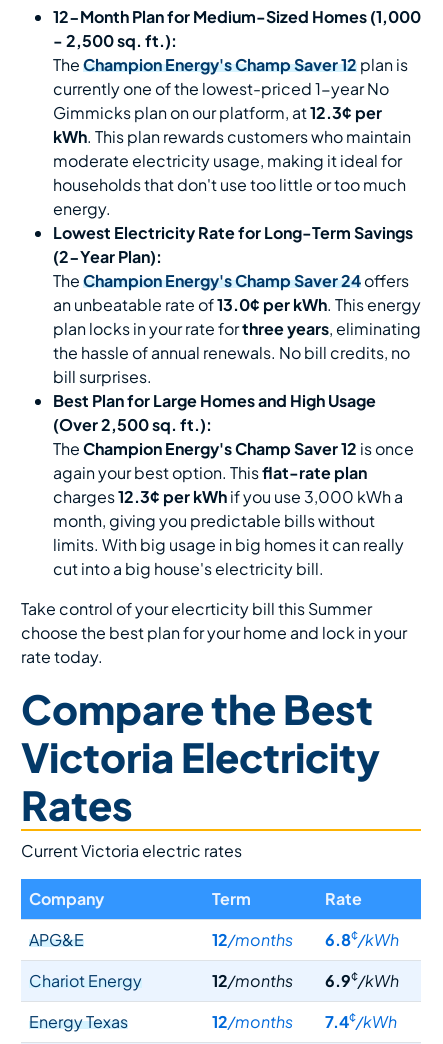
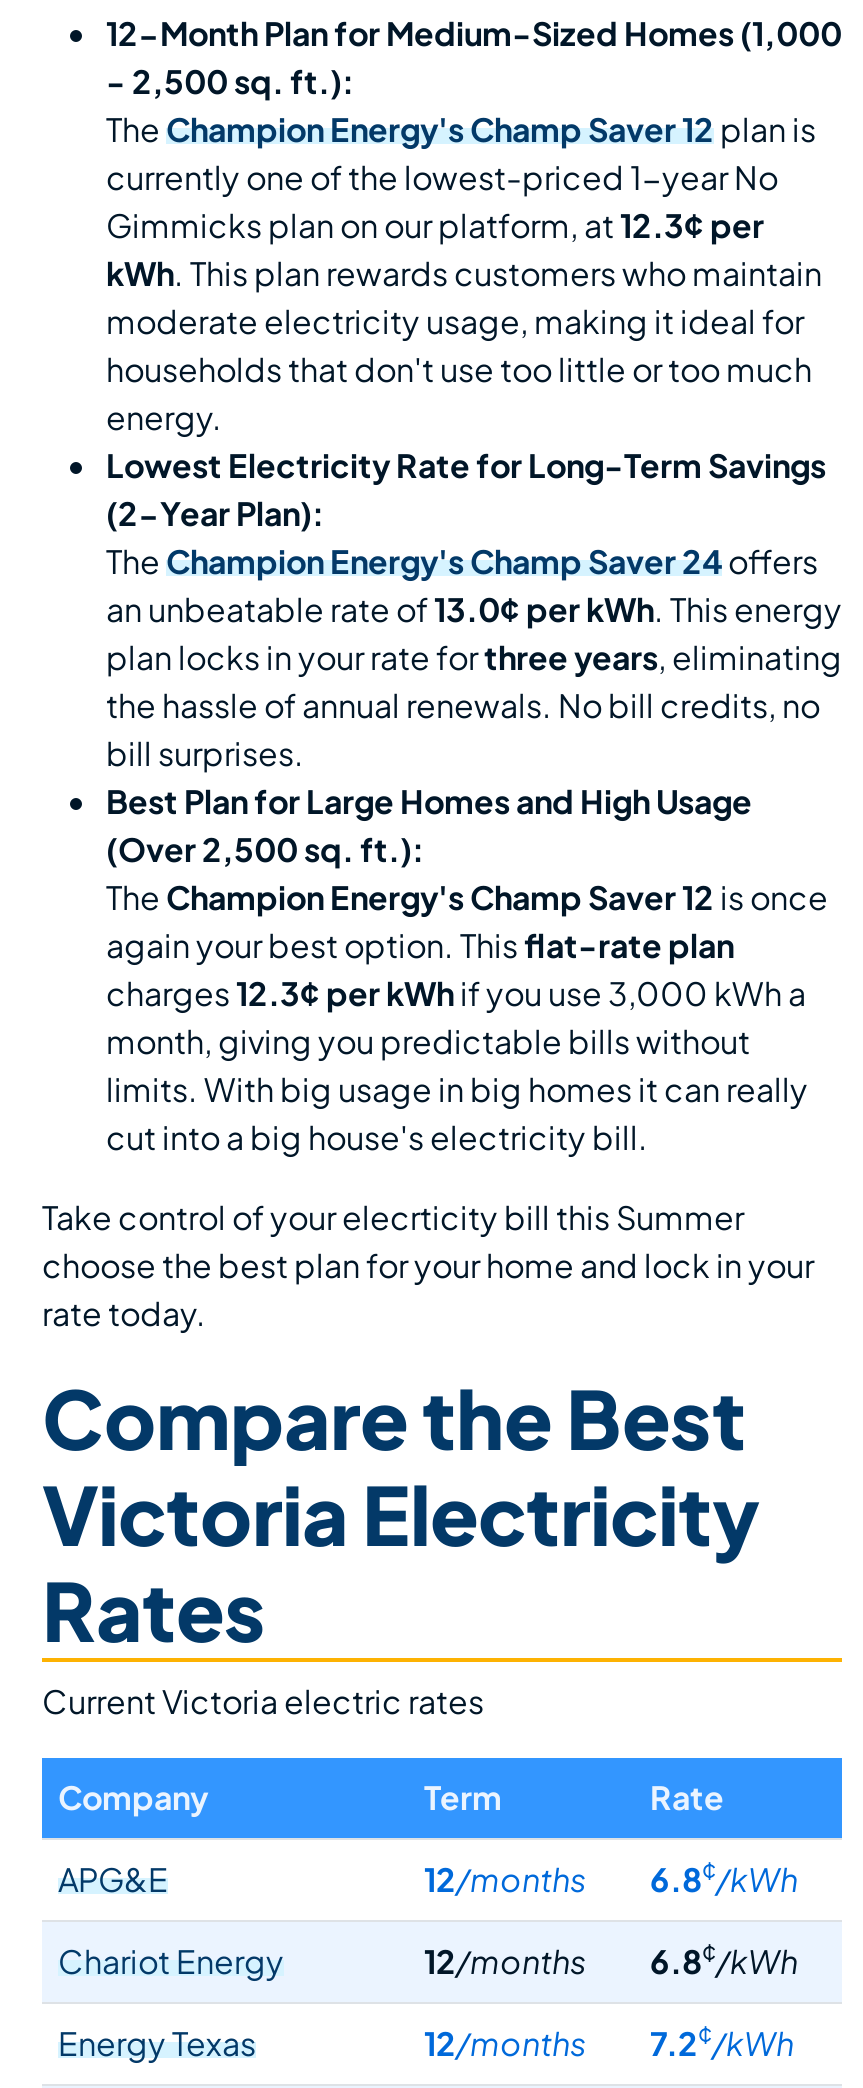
[212,969,399,991] 12/months 6.9¢/kWh -> [424,1939,798,1983] 12/months 6.8¢/kWh
[212,1010,397,1032] 12/months 7.4¢/kWh -> [424,2021,794,2065] 12/months 7.2¢/kWh

